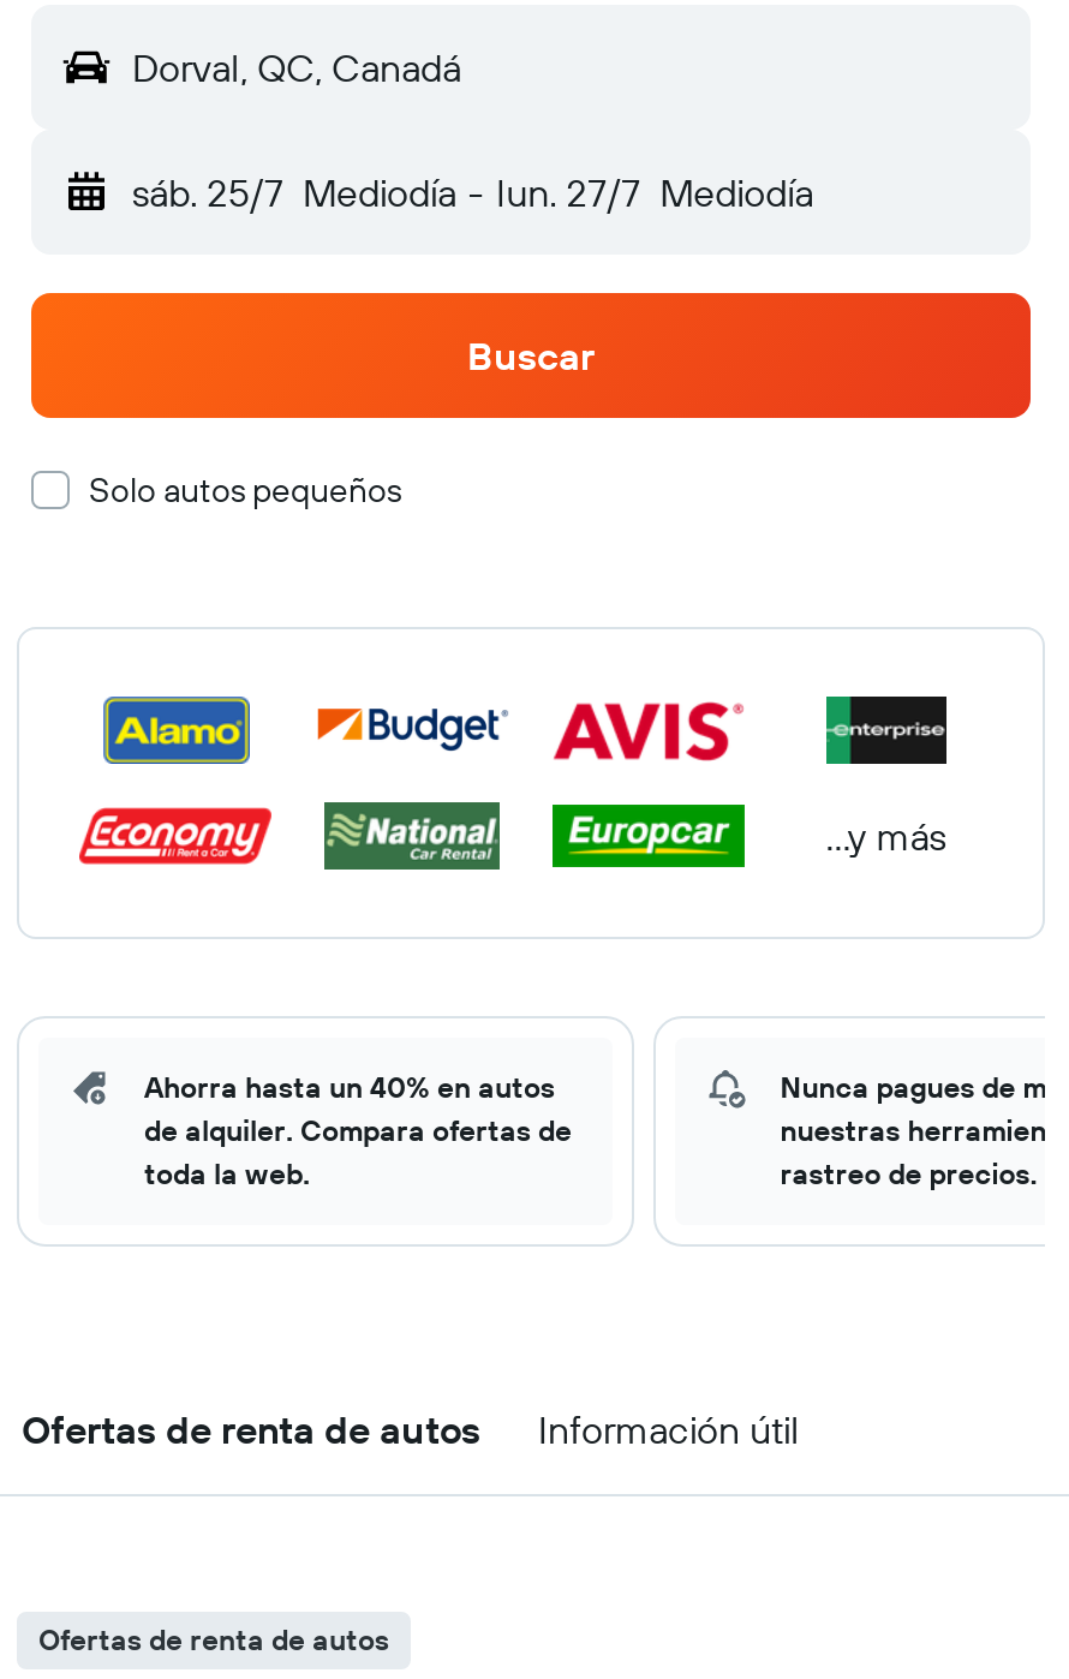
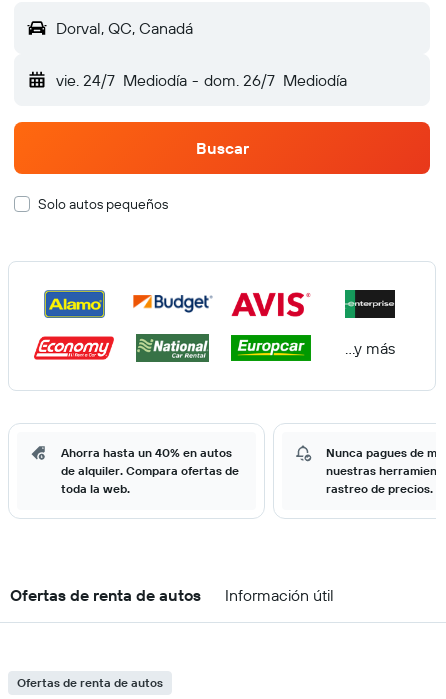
[132,168,813,216] sáb. 25/7 Mediodía - lun. 27/7 Mediodía -> [56,70,347,90] vie. 24/7 Mediodía - dom. 26/7 Mediodía

